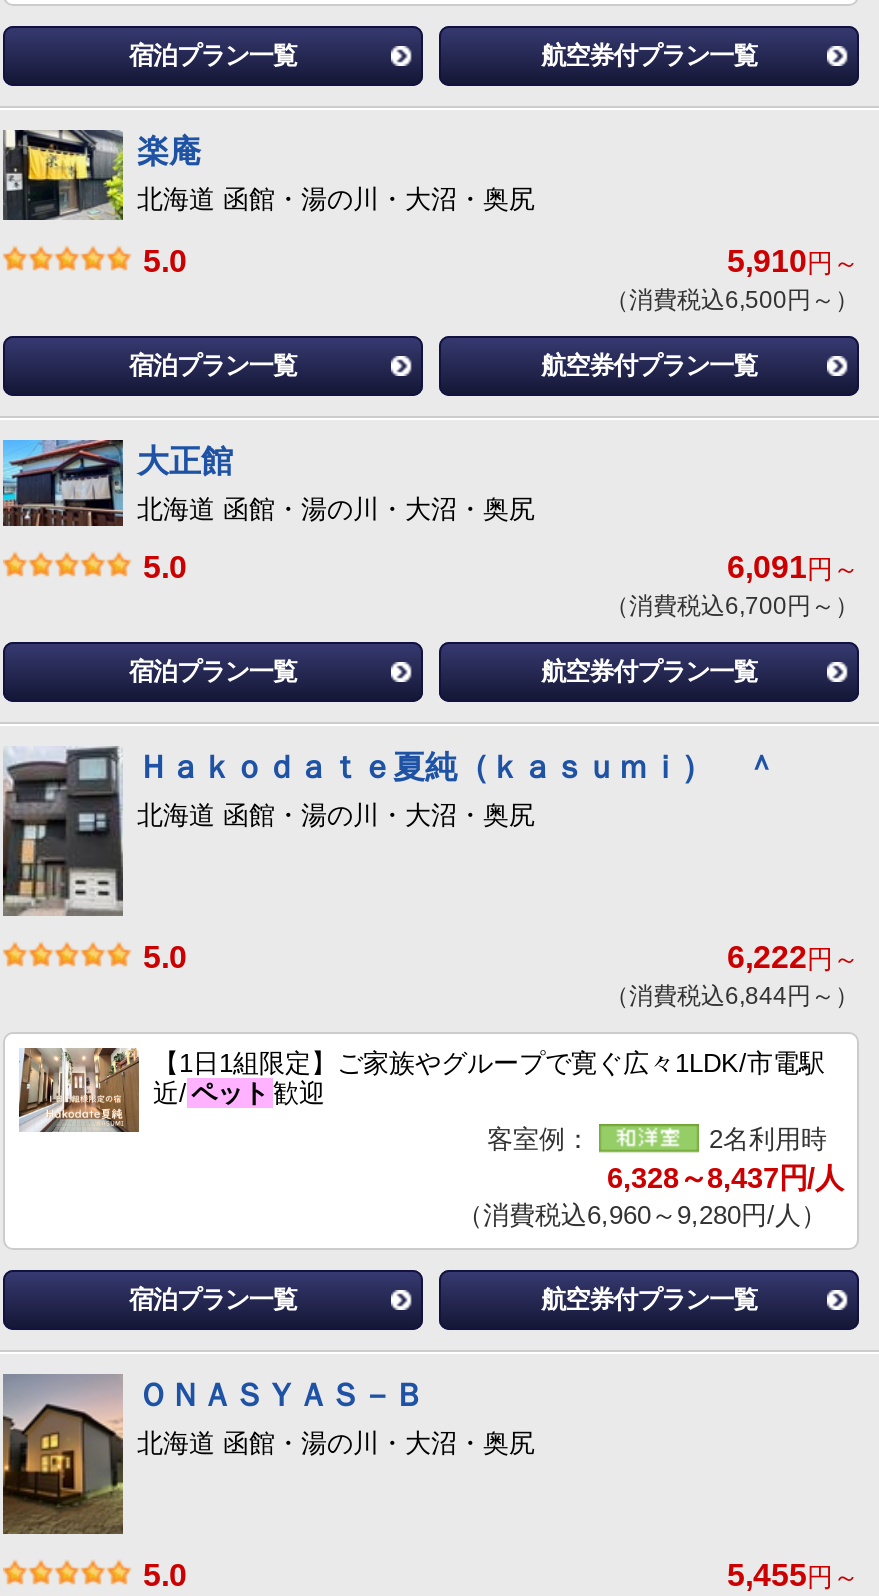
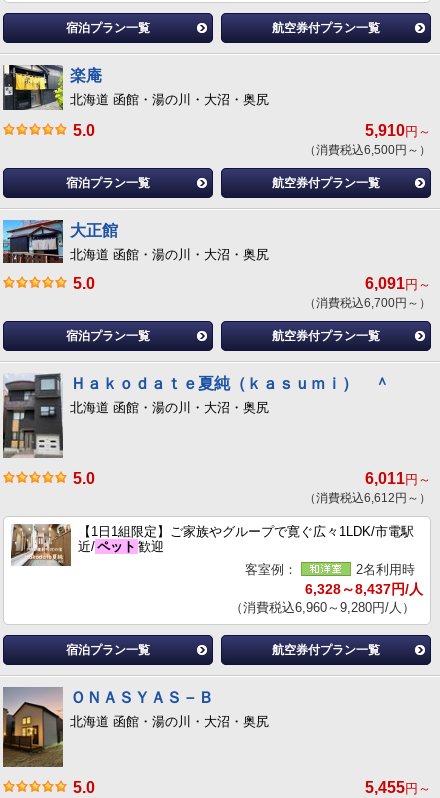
[727,941,859,975] 6,222円～ -> [365,470,431,487] 6,011円～
[605,983,859,1011] （消費税込6,844円～） -> [304,491,431,505] （消費税込6,612円～）

